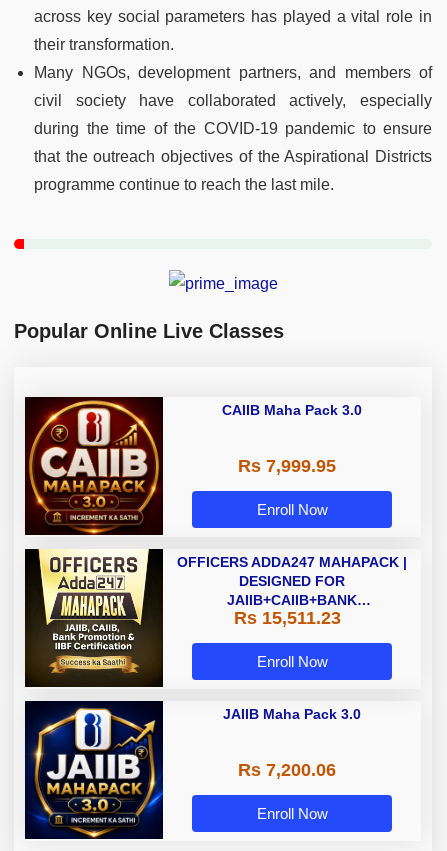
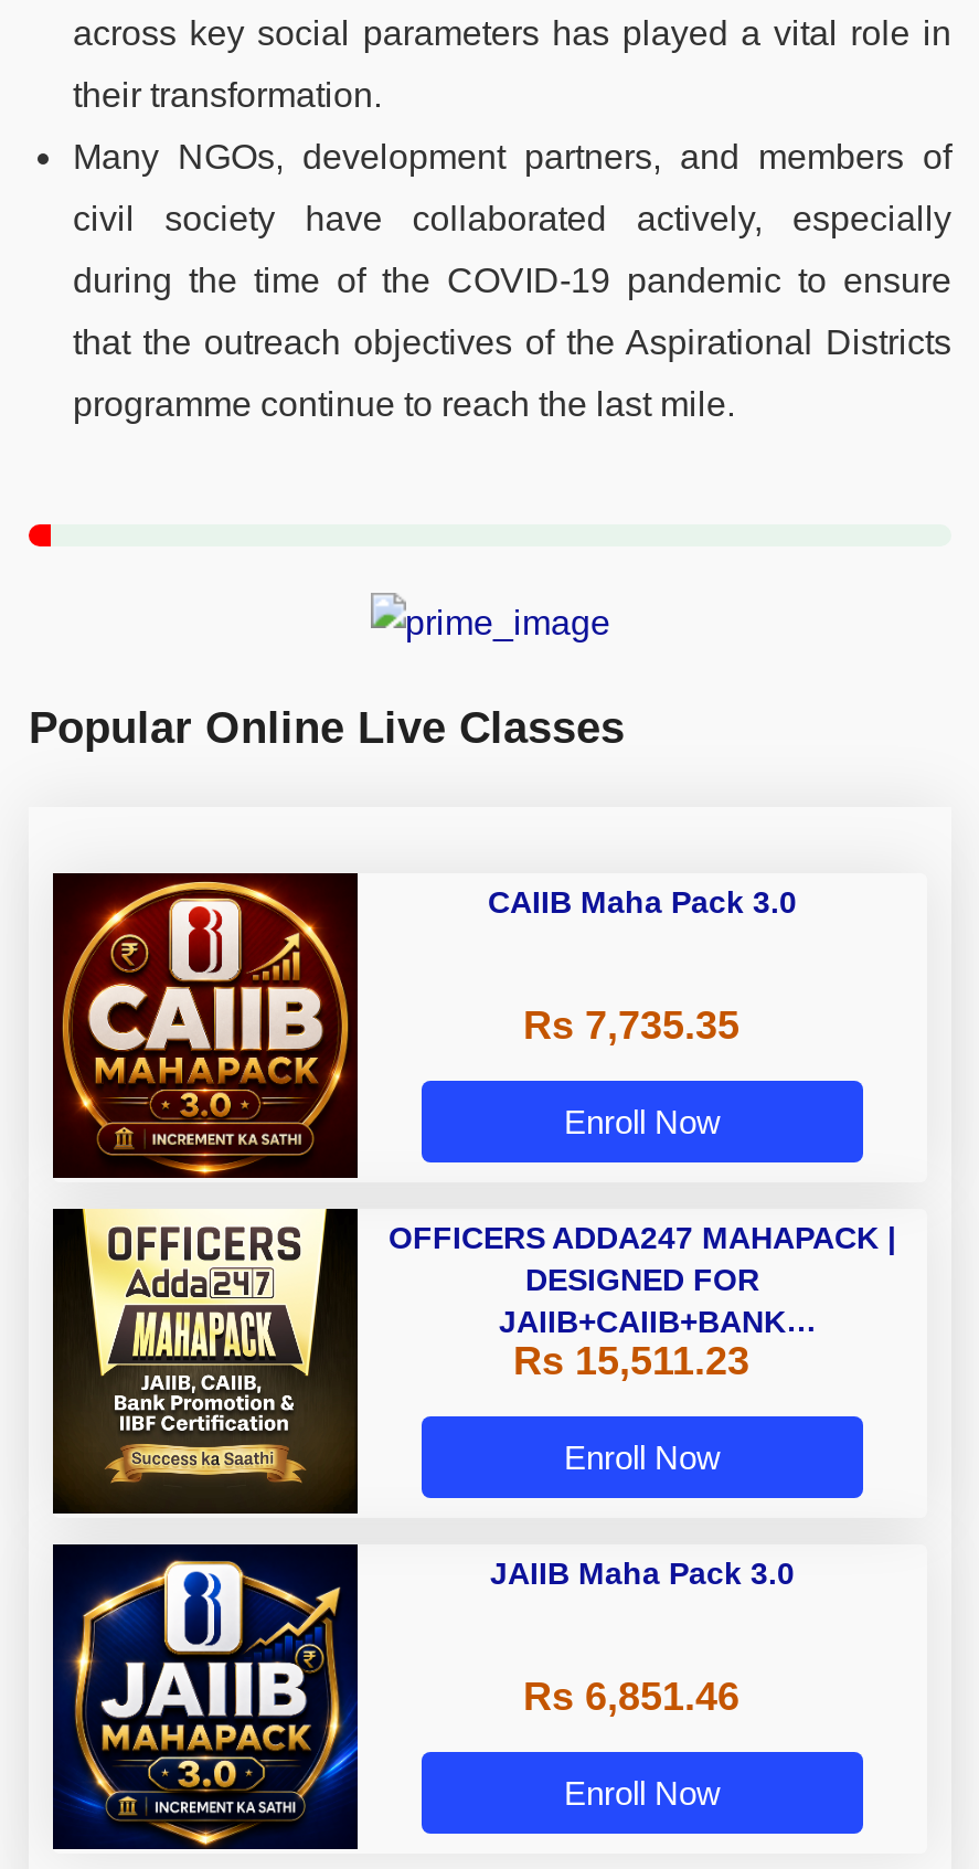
[238,456,336,476] Rs 7,999.95 -> [523,1004,739,1048] Rs 7,735.35
[238,760,336,780] Rs 7,200.06 -> [523,1675,739,1720] Rs 6,851.46

